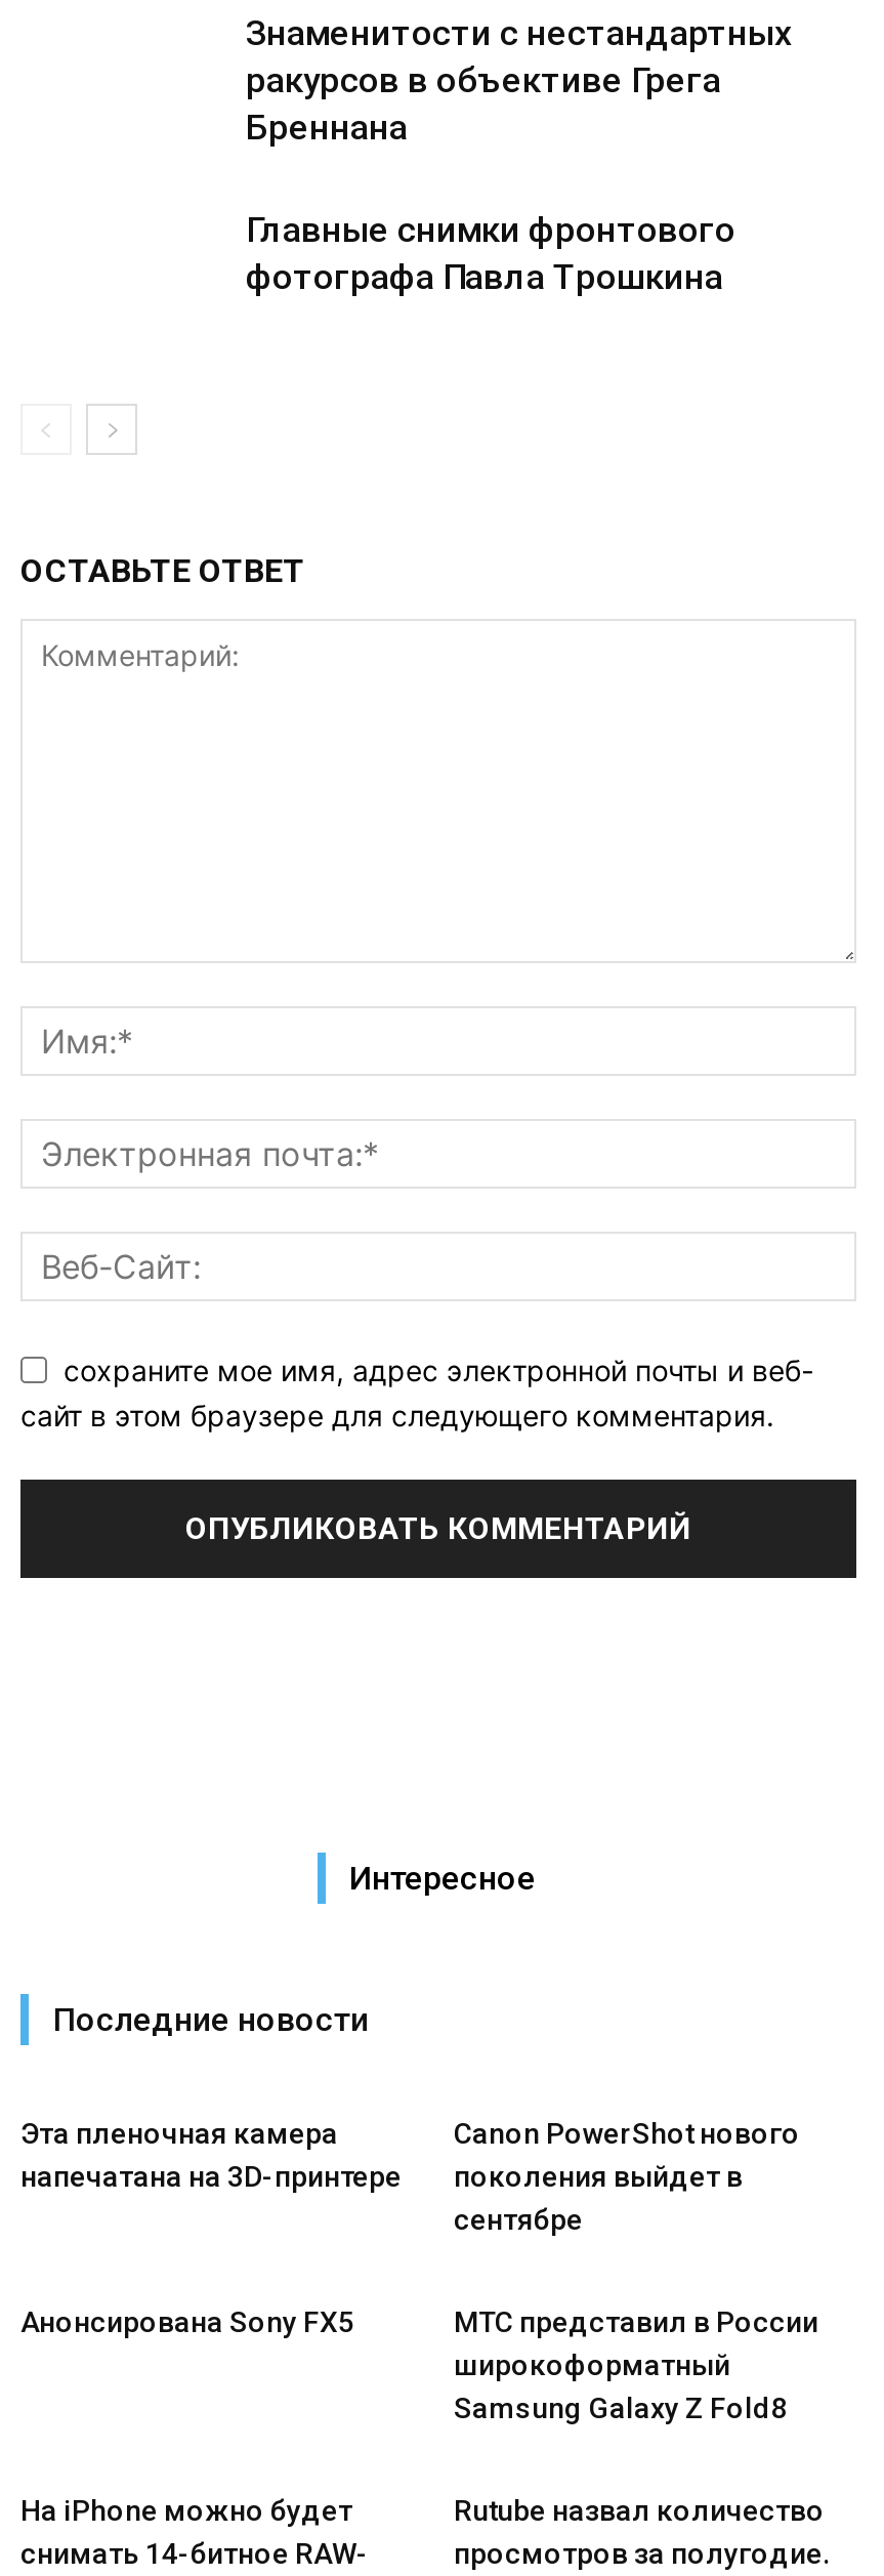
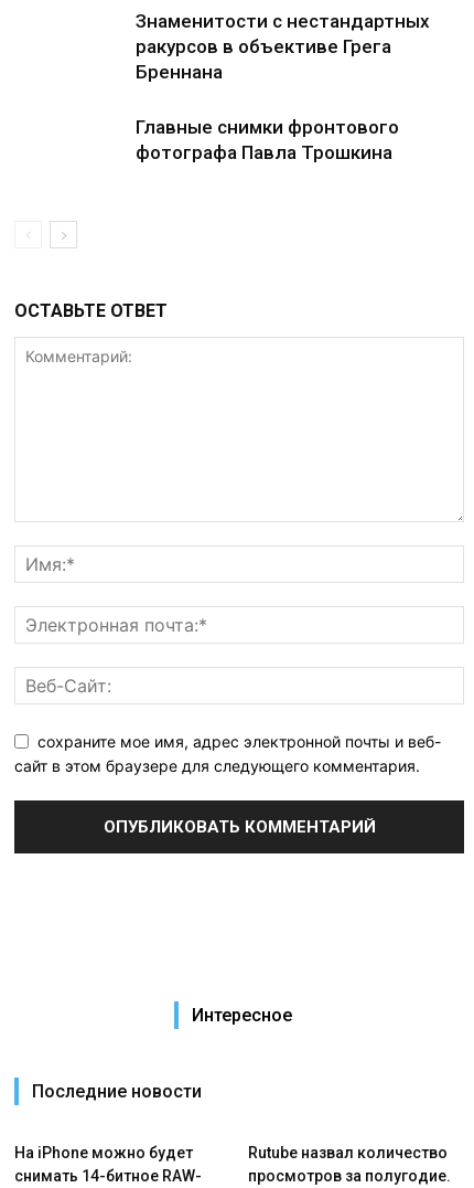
[20,2118,402,2194] Эта пленочная камера | напечатана на 3D-принтере -> none
[20,2118,818,2425] Canon PowerShot нового | поколения выйдет в | сентябре | Анонсирована Sony FX5 | МТС представил в России | широкоформатный | Samsung Galaxy Z Fold8 -> none

